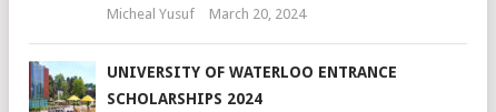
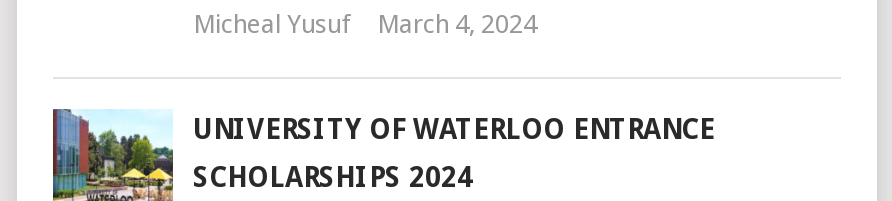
[107,5,306,22] Micheal Yusuf March 20, 2024 -> [193,9,537,39] Micheal Yusuf March 4, 2024

